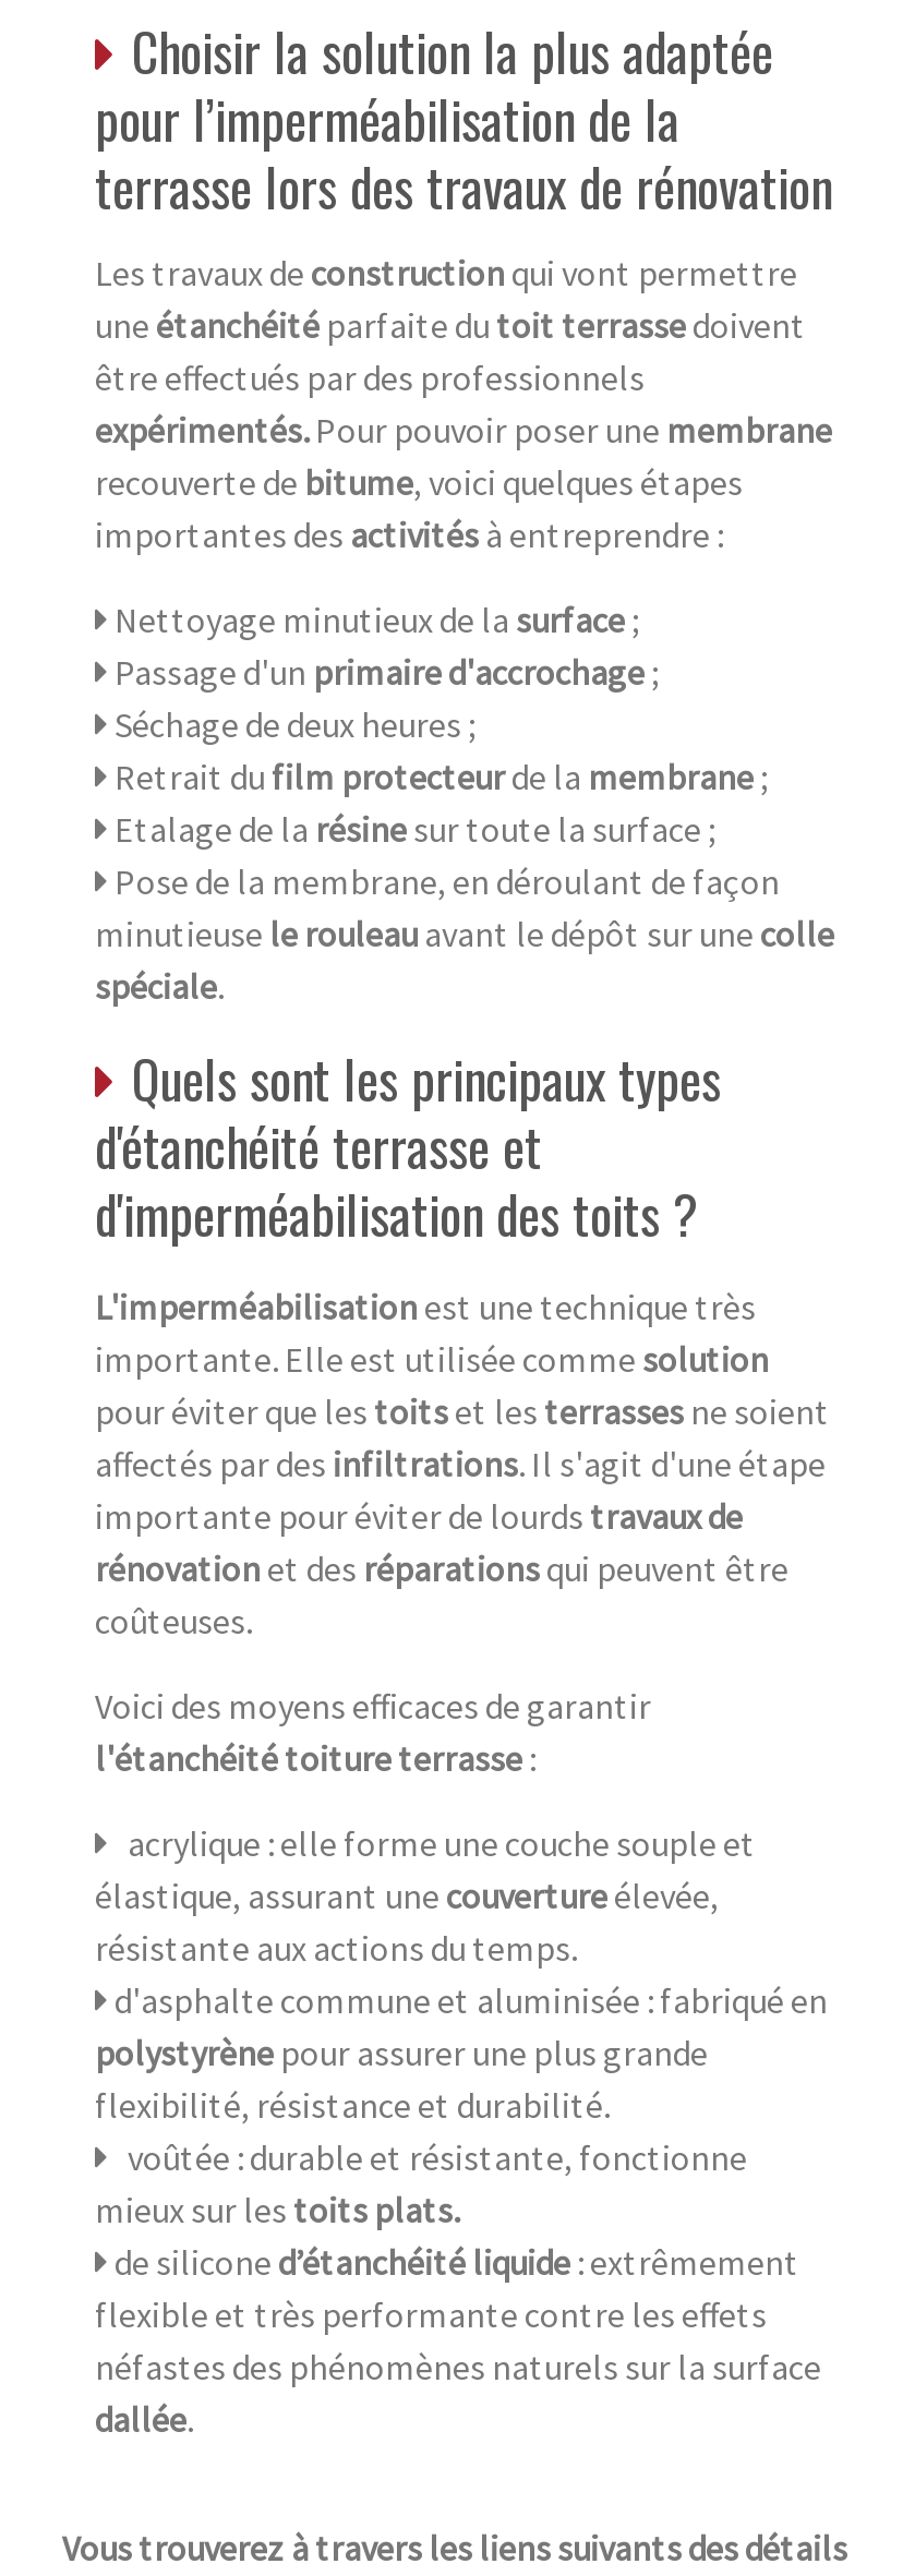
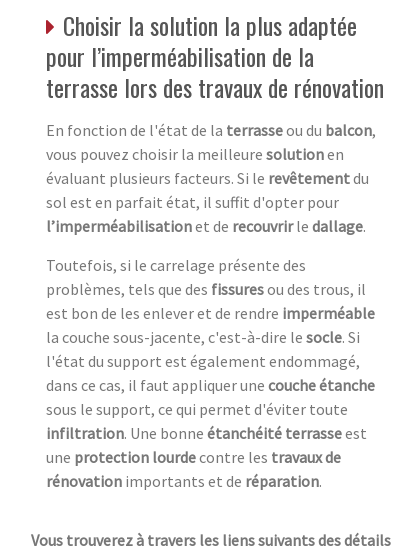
[95,251,834,2441] Les travaux de construction qui vont permettre | une étanchéité parfaite du toit terrasse doivent | être effectués par des professionnels | expérimentés. Pour pouvoir poser une membrane | recouverte de bitume, voici quelques étapes | importantes des activités à entreprendre : | Nettoyage minutieux de la surface; | Passage d'un primaire d'accrochage; | Séchage de deux heures ; | Retrait du film protecteurde la membrane; | Etalage de la résine sur toute la surface ; | Pose de la membrane, en déroulant de façon | minutieuse le rouleau avant le dépôt sur une colle | spéciale. | Quels sont les principaux types | d'étanchéité terrasse et | d'imperméabilisation des toits ? | L'imperméabilisation est une technique très | importante. Elle est utilisée comme solution | pour éviter que les toits et les terrasses ne soient | affectés par des infiltrations. Il s'agit d'une étape | importante pour éviter de lourds travaux de | rénovation et des réparations qui peuvent être | coûteuses. | Voici des moyens efficaces de garantir | l'étanchéité toiture terrasse: | acrylique : elle forme une couche souple et | élastique, assurant une couverture élevée, | résistante aux actions du temps. | d'asphalte commune et aluminisée : fabriqué en | polystyrène pour assurer une plus grande | flexibilité, résistance et durabilité. | voûtée : durable et résistante, fonctionne | mieux sur les toits plats. | de silicone d’étanchéité liquide: extrêmement | flexible et très performante contre les effets | néfastes des phénomènes naturels sur la surface | dallée. -> [46,120,376,491] En fonction de l'état de la terrasse ou du balcon, | vous pouvez choisir la meilleure solution en | évaluant plusieurs facteurs. Si le revêtement du | sol est en parfait état, il suffit d'opter pour | l’imperméabilisation et de recouvrir le dallage. | Toutefois, si le carrelage présente des | problèmes, tels que des fissures ou des trous, il | est bon de les enlever et de rendre imperméable | la couche sous-jacente, c'est-à-dire le socle. Si | l'état du support est également endommagé, | dans ce cas, il faut appliquer une couche étanche | sous le support, ce qui permet d'éviter toute | infiltration. Une bonne étanchéité terrasse est | une protection lourde contre les travaux de | rénovation importants et de réparation.

